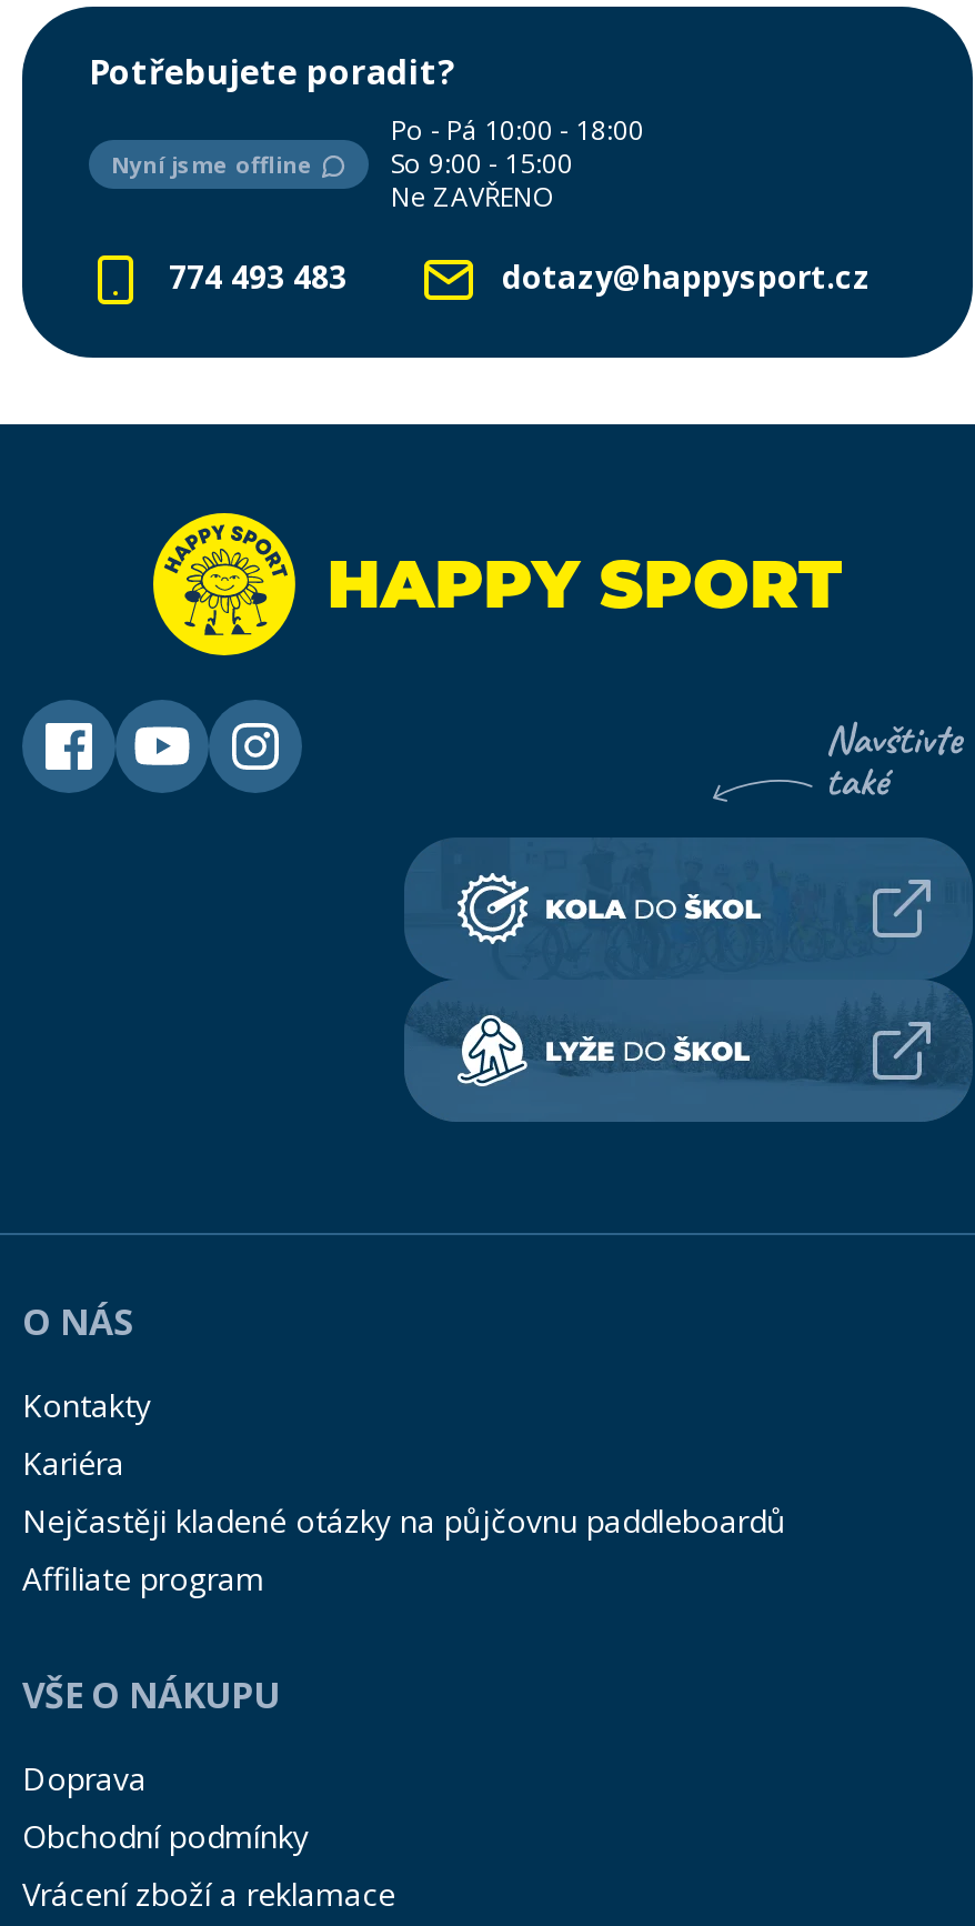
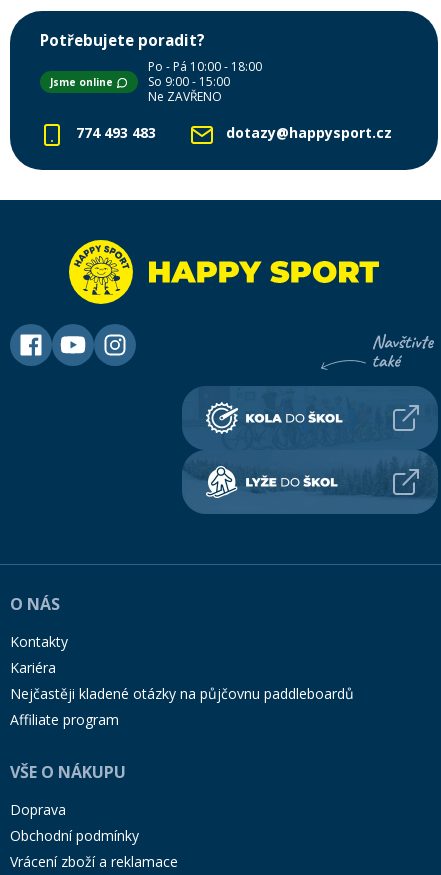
[111,148,320,179] Nyní jsme offline -> [50,75,116,89] Jsme online

